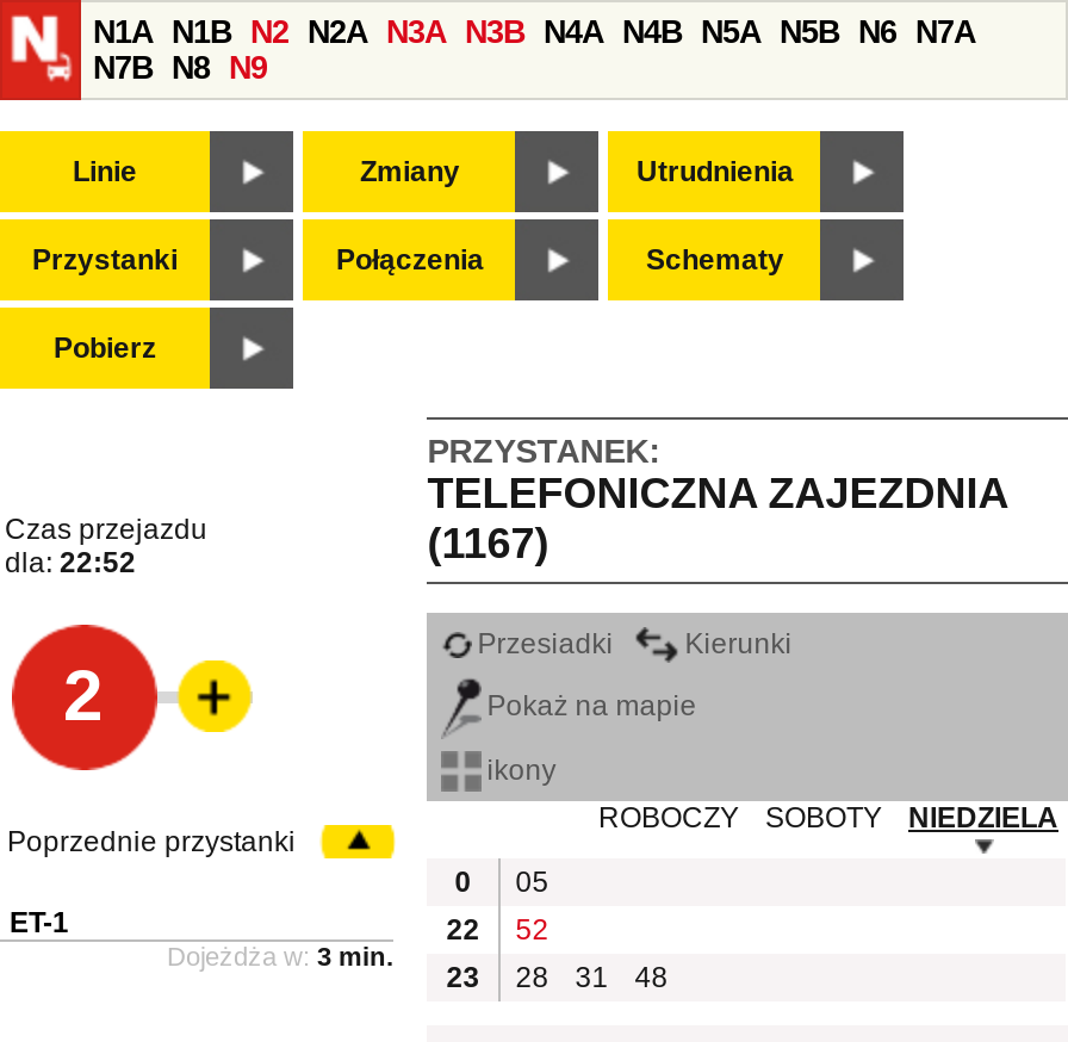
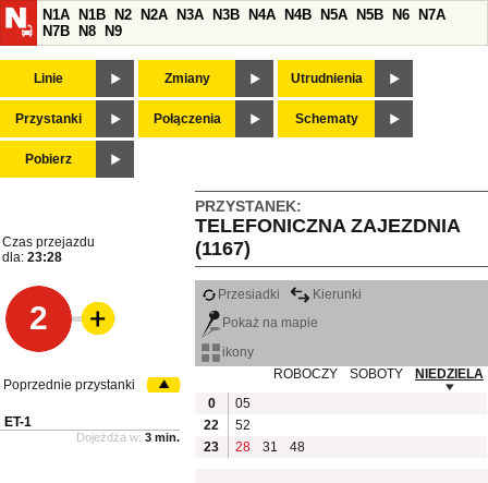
[5,546,136,580] dla: 22:52 -> [2,250,62,265] dla: 23:28

